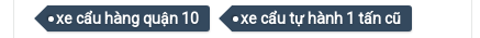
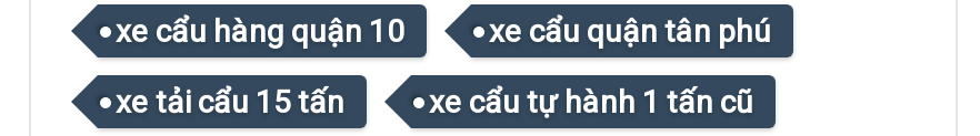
none -> [116,14,771,121] xe cẩu quận tân phú | xe tải cẩu 15 tấn

